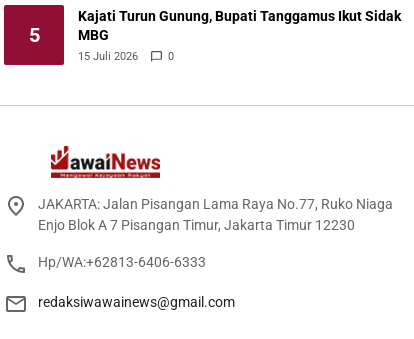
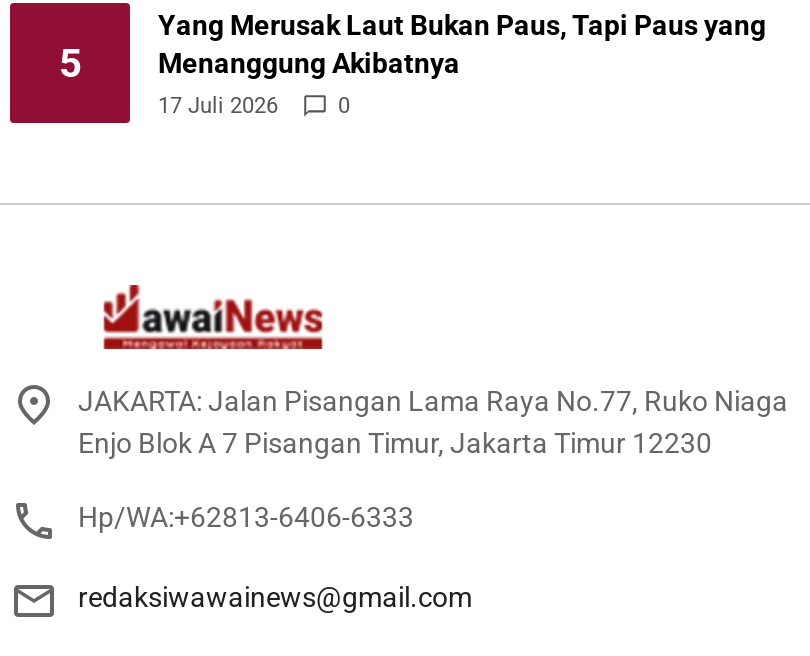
[78,8,401,63] Kajati Turun Gunung, Bupati Tanggamus Ikut Sidak | MBG | 15 Juli 2026 -> [158,9,766,119] Yang Merusak Laut Bukan Paus, Tapi Paus yang | Menanggung Akibatnya | 17 Juli 2026

